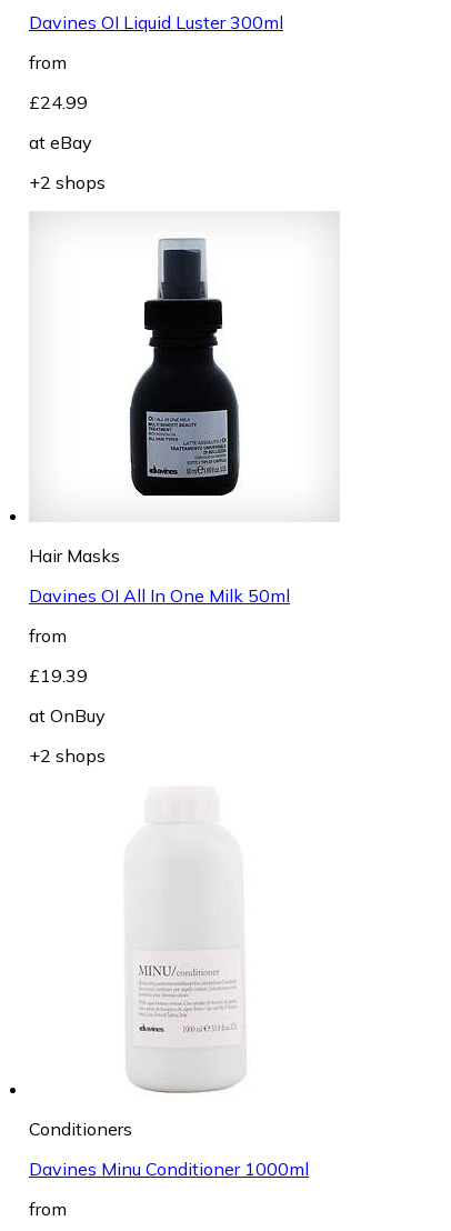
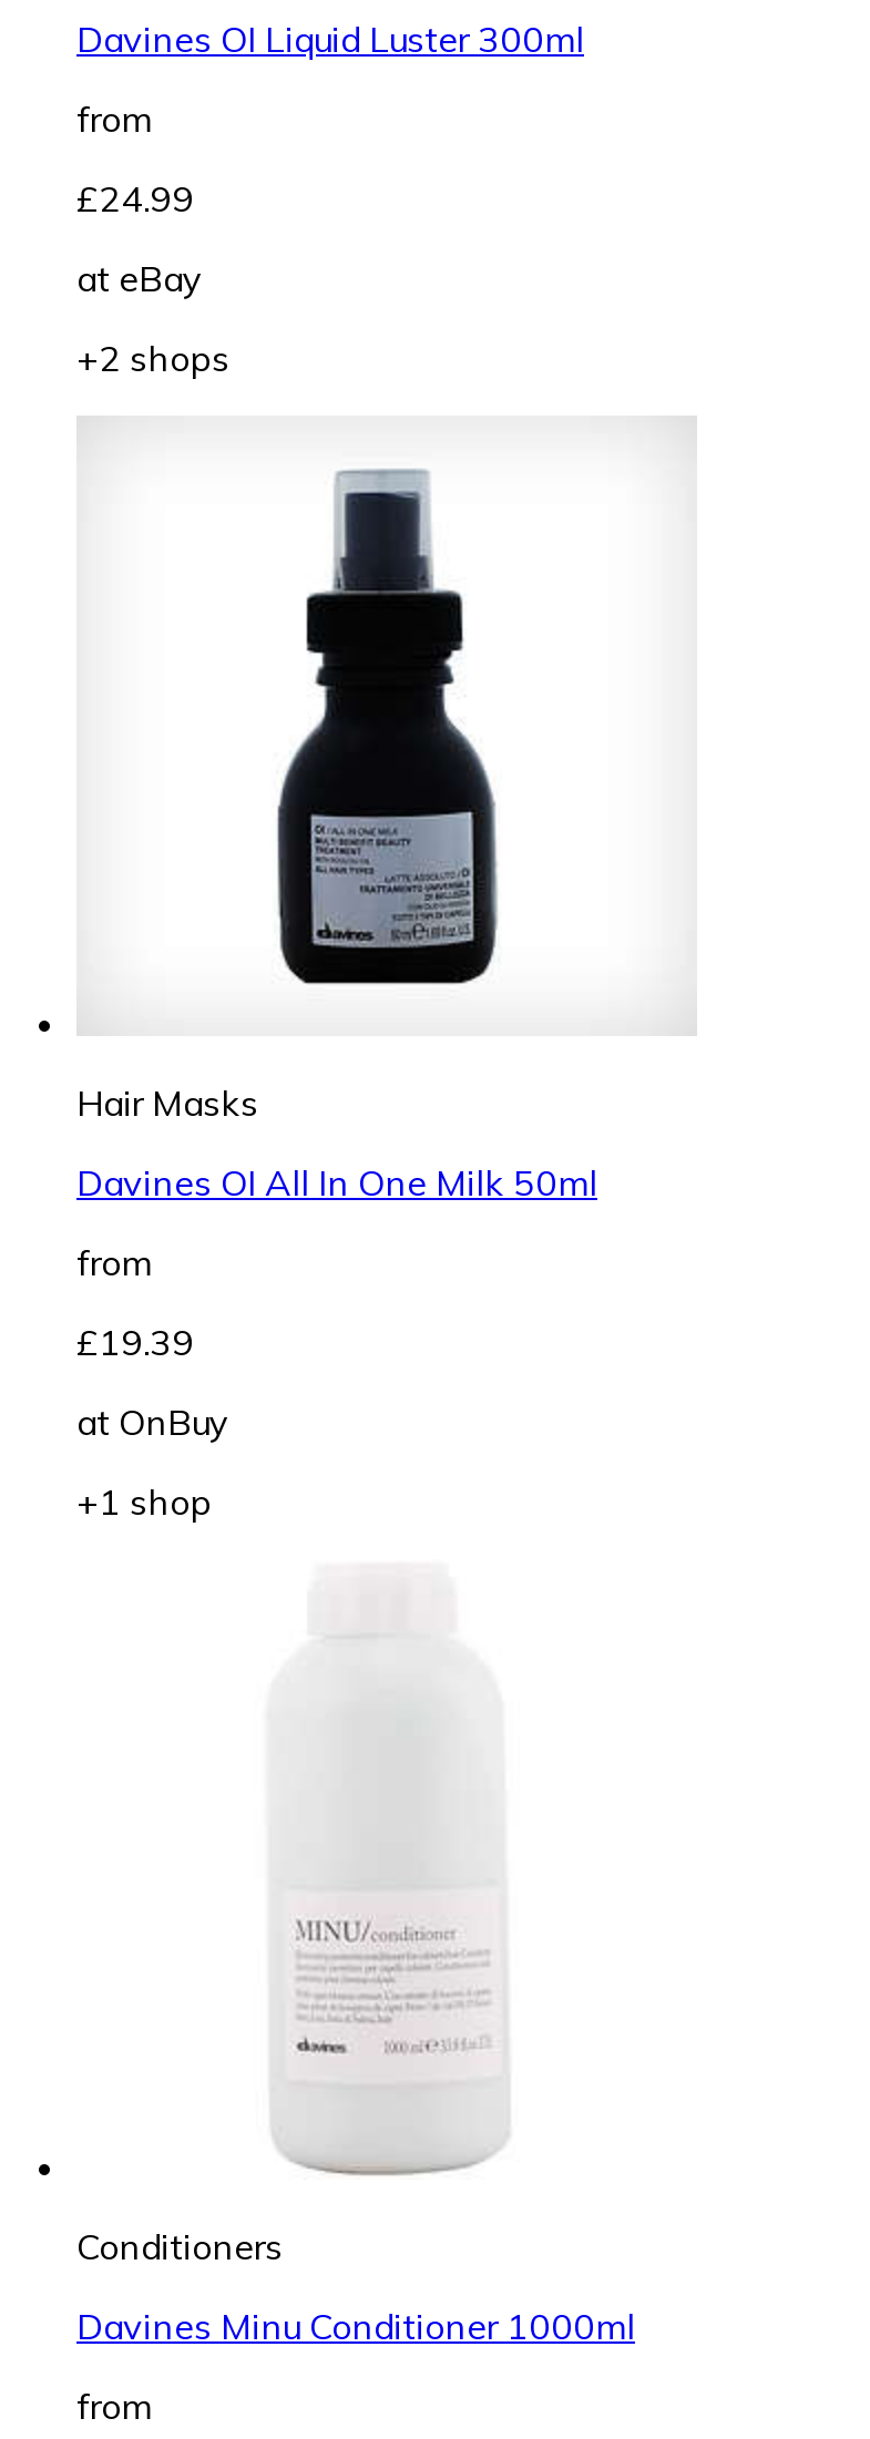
[29,744,106,766] +2 shops -> [76,1480,212,1524] +1 shop

